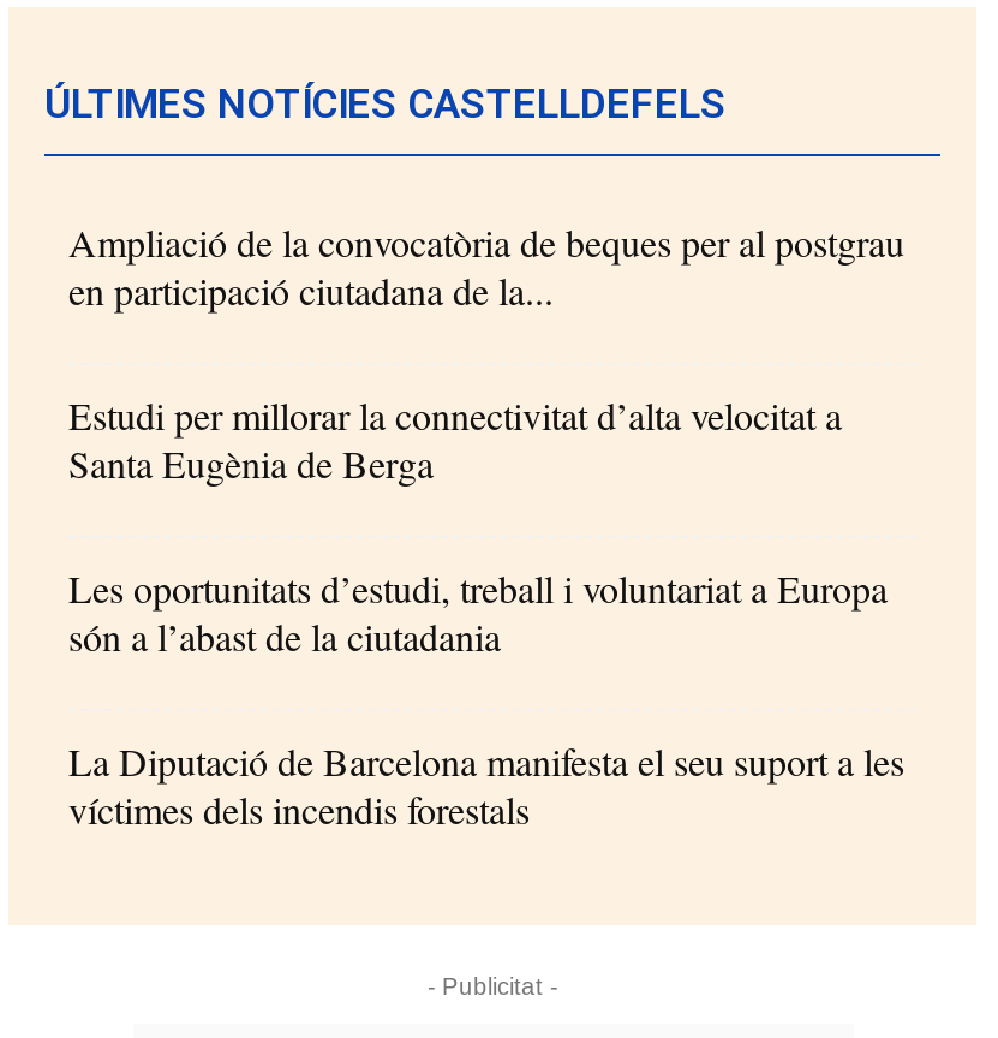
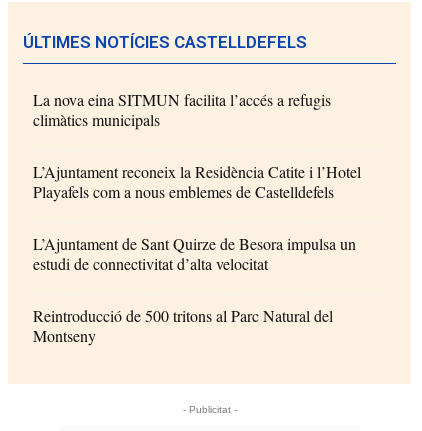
[68,216,904,314] Ampliació de la convocatòria de beques per al postgrau | en participació ciutadana de la... -> [33,89,331,130] La nova eina SITMUN facilita l’accés a refugis | climàtics municipals
[68,389,842,487] Estudi per millorar la connectivitat d’alta velocitat a | Santa Eugènia de Berga -> [33,161,361,202] L’Ajuntament reconeix la Residència Catite i l’Hotel | Playafels com a nous emblemes de Castelldefels
[68,562,888,660] Les oportunitats d’estudi, treball i voluntariat a Europa | són a l’abast de la ciutadania -> [33,233,356,274] L’Ajuntament de Sant Quirze de Besora impulsa un | estudi de connectivitat d’alta velocitat
[68,735,904,833] La Diputació de Barcelona manifesta el seu suport a les | víctimes dels incendis forestals -> [33,305,333,346] Reintroducció de 500 tritons al Parc Natural del | Montseny

